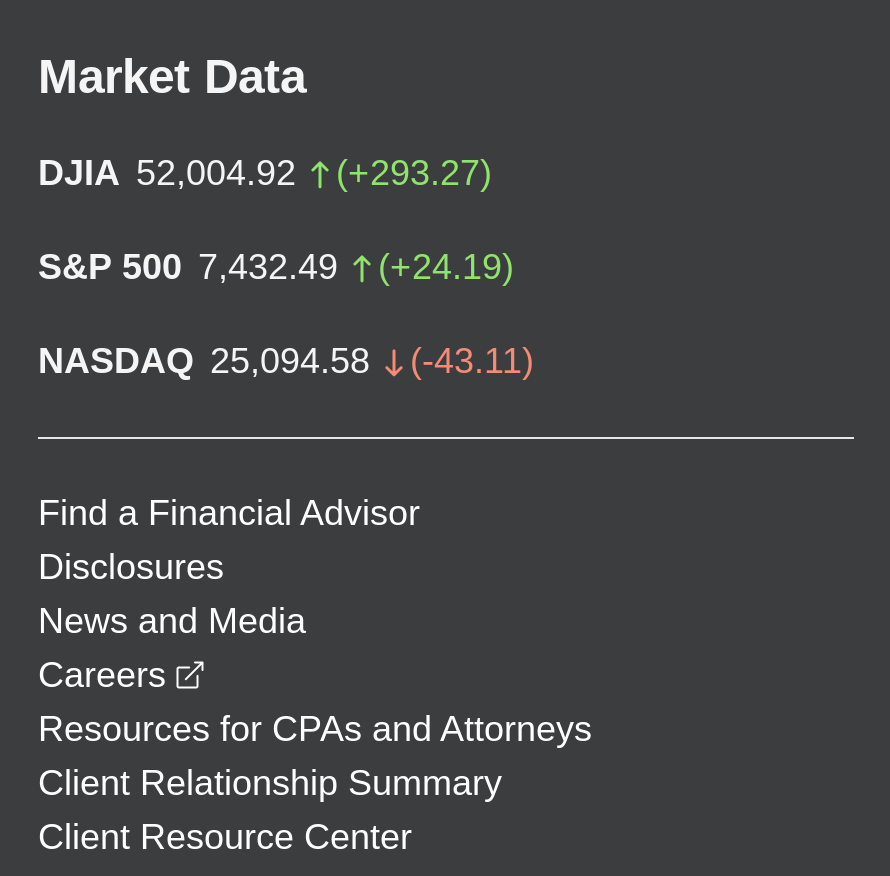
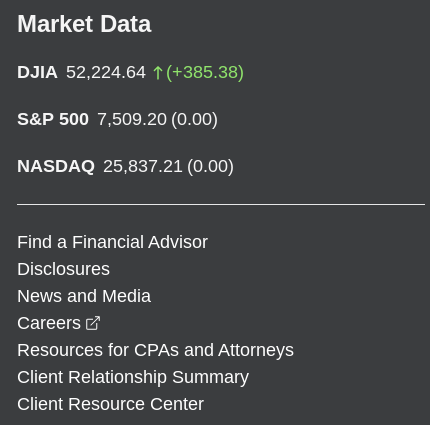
[38,153,492,193] DJIA 52,004.92 | (+293.27) -> [17,62,244,82] DJIA 52,224.64 | (+385.38)
[38,247,514,287] S&P 500 7,432.49 | (+24.19) -> [17,109,218,129] S&P 500 7,509.20 (0.00)
[38,341,534,381] NASDAQ 25,094.58 | (-43.11) -> [17,156,234,176] NASDAQ 25,837.21 (0.00)

